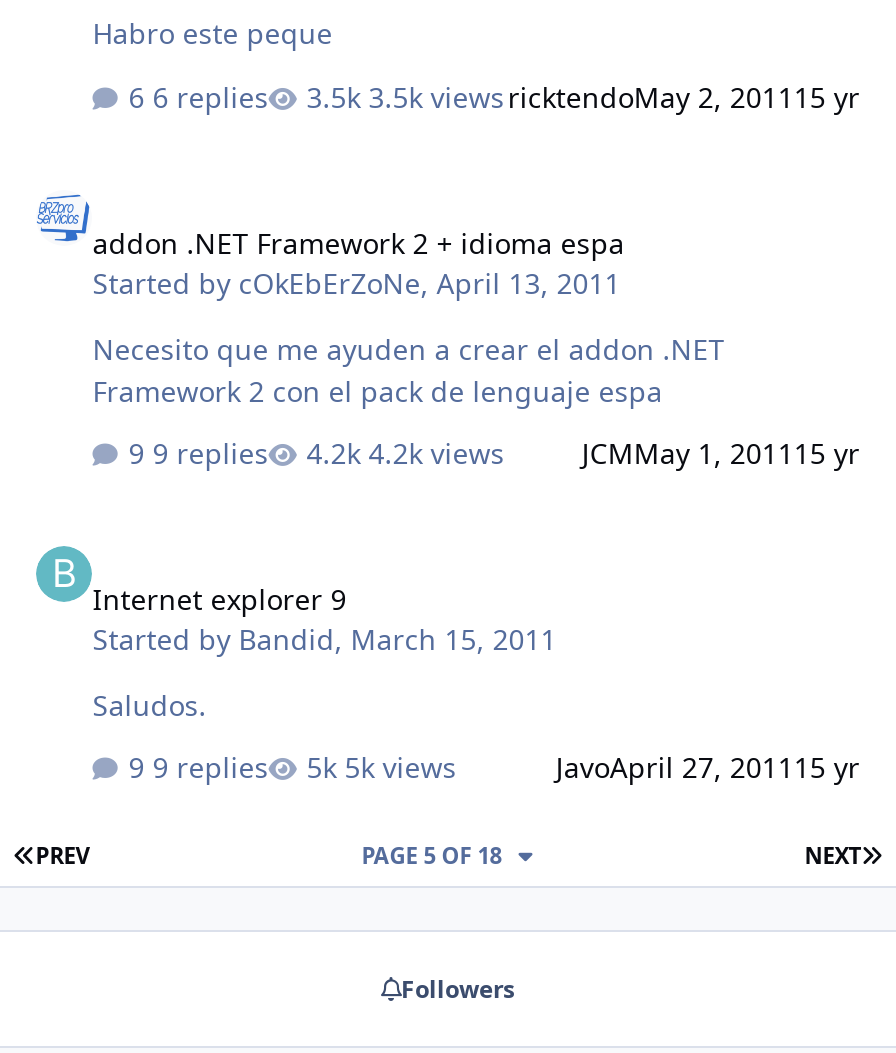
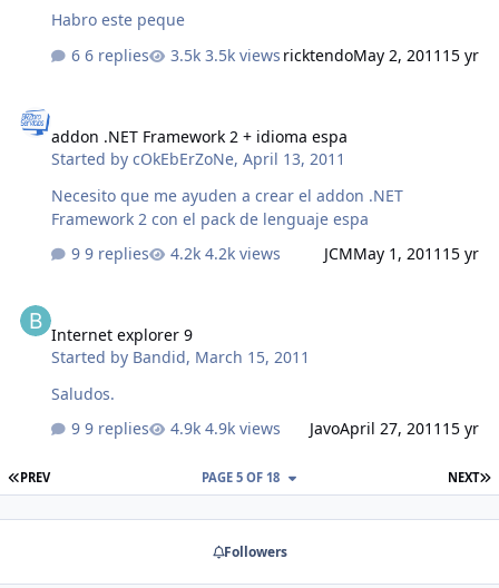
[344,748,456,786] 5k views -> [205,418,281,439] 4.9k views

